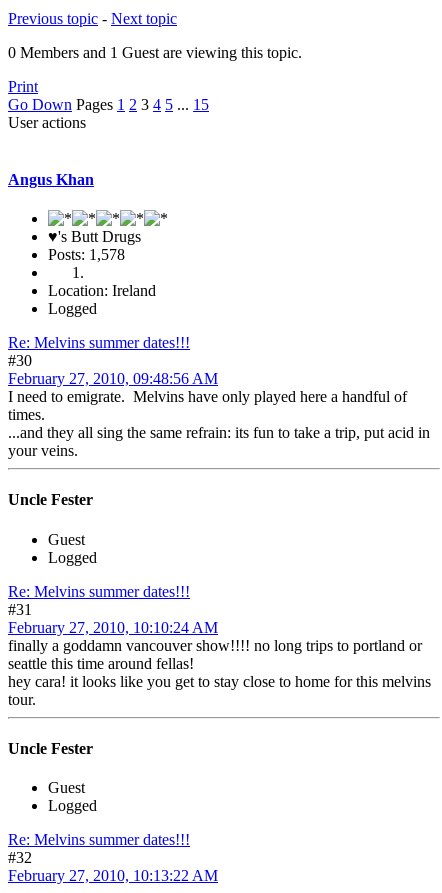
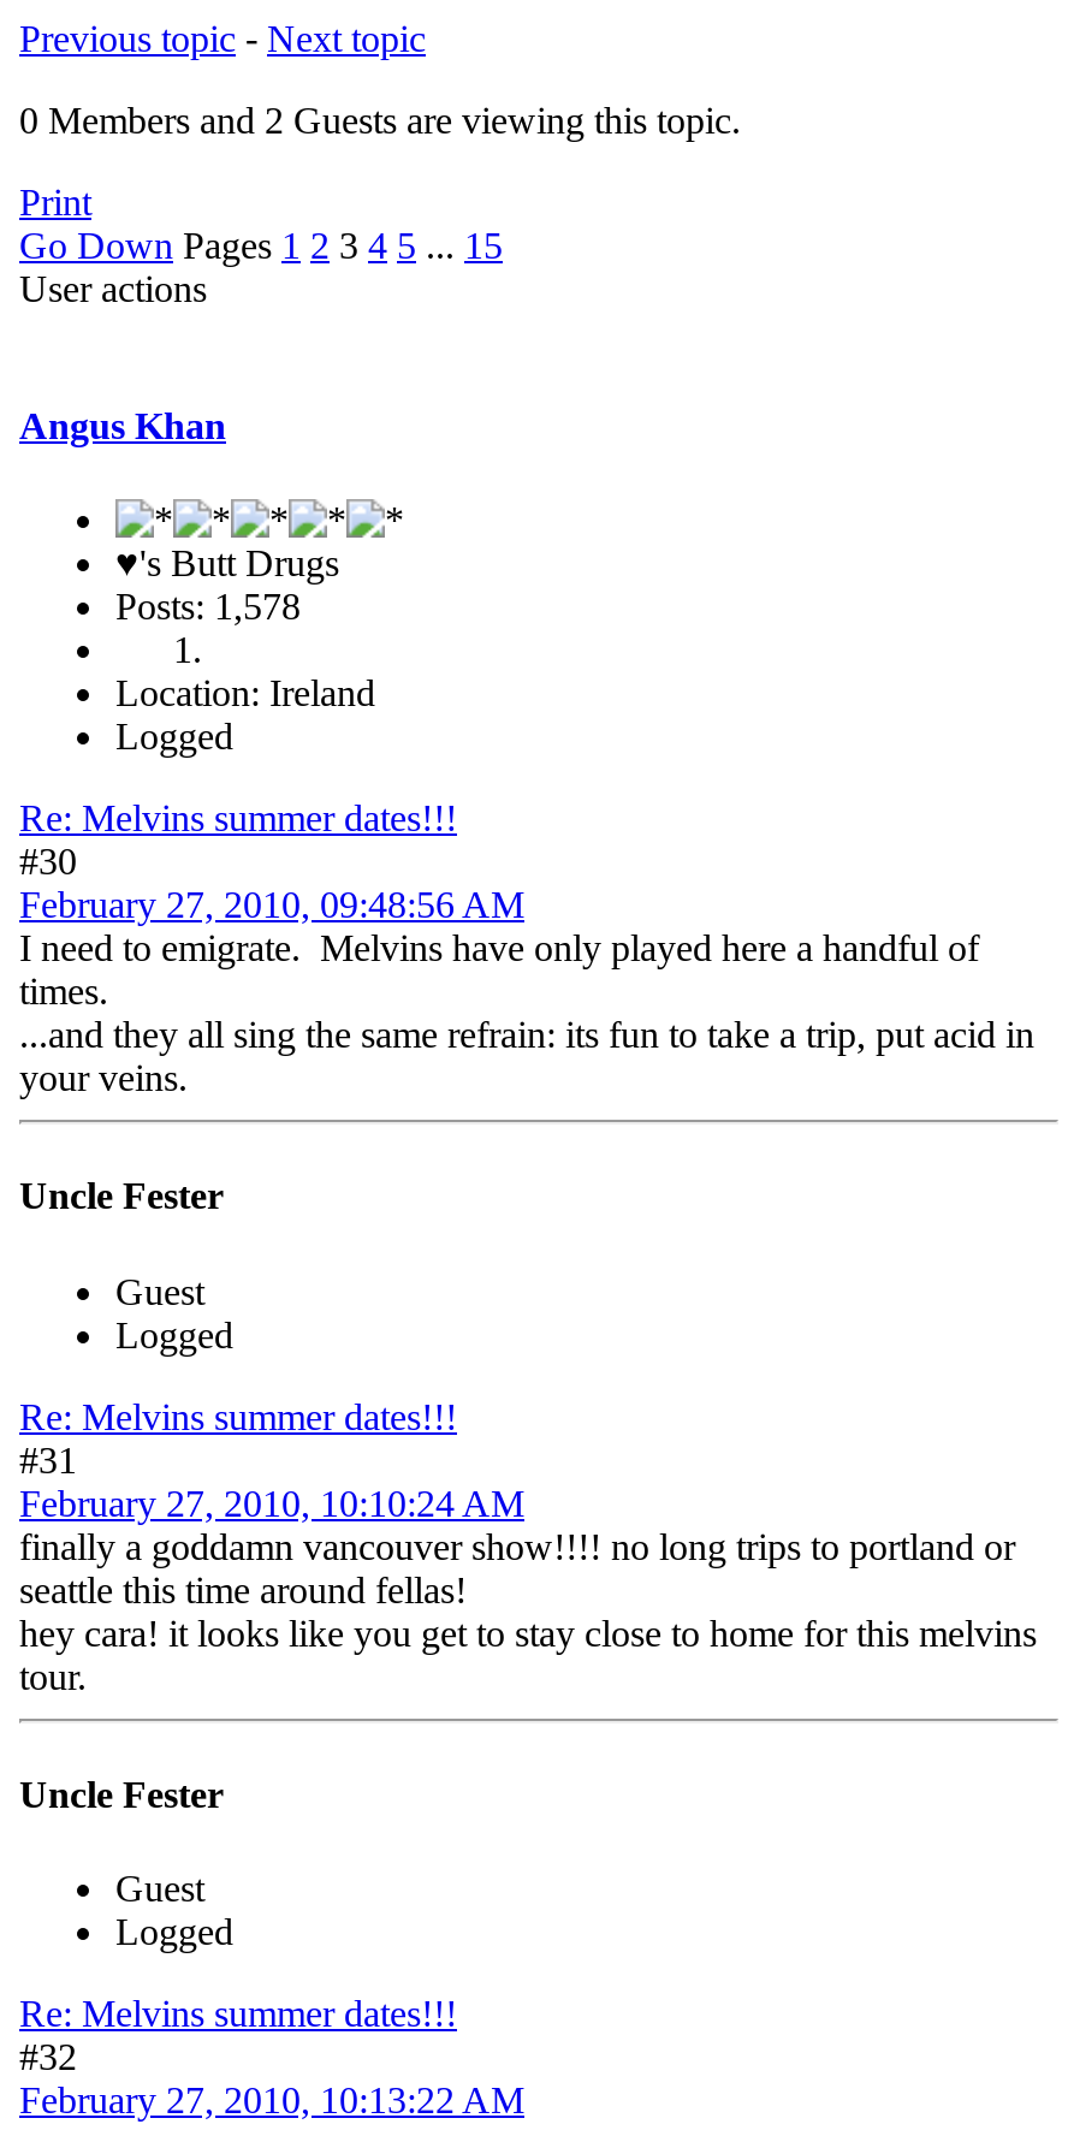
[8,44,302,61] 0 Members and 1 Guest are viewing this topic. -> [19,99,741,140] 0 Members and 2 Guests are viewing this topic.

